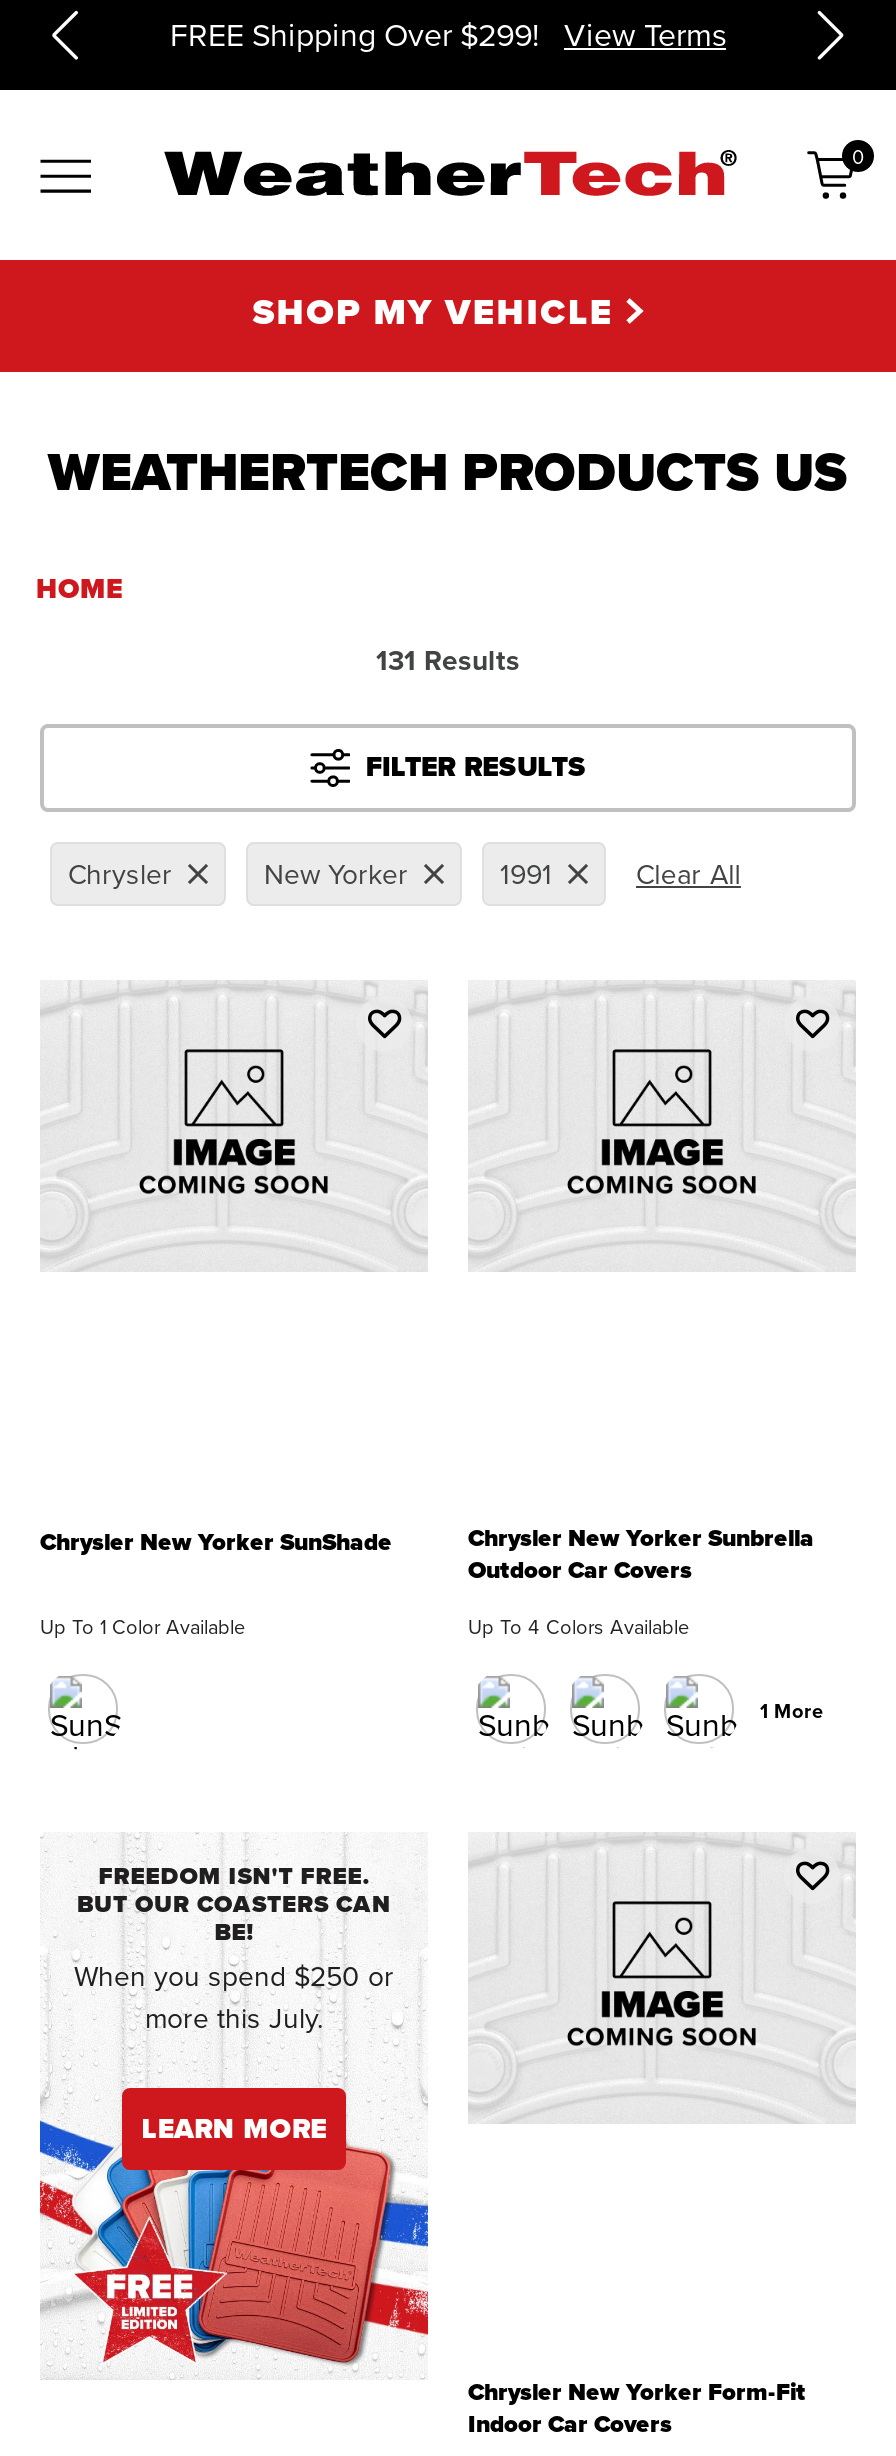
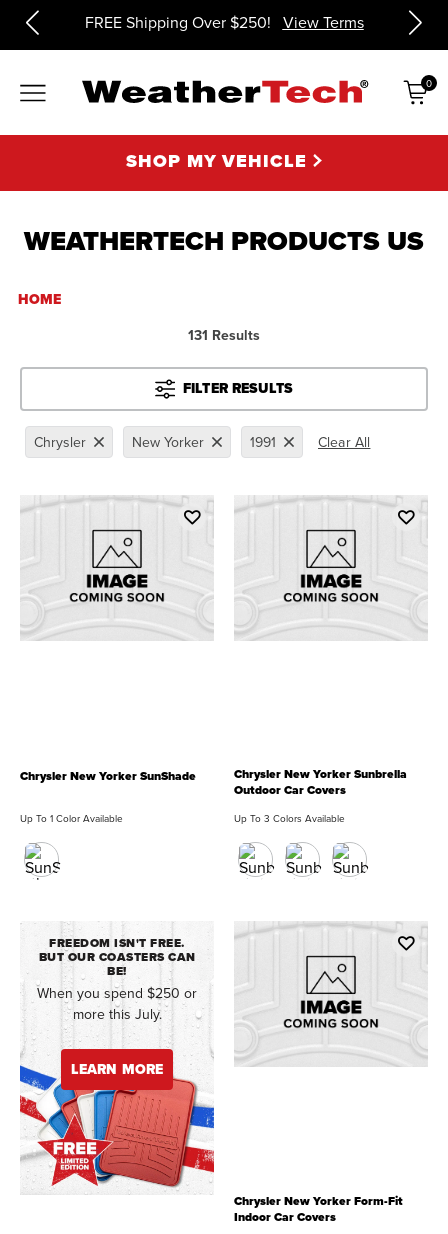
[171,12,727,56] FREE Shipping Over $299! View Terms -> [84,11,363,33] FREE Shipping Over $250! View Terms
[468,1613,824,1727] Up To 4 Colors Available | 1 More -> [234,811,345,825] Up To 3 Colors Available

